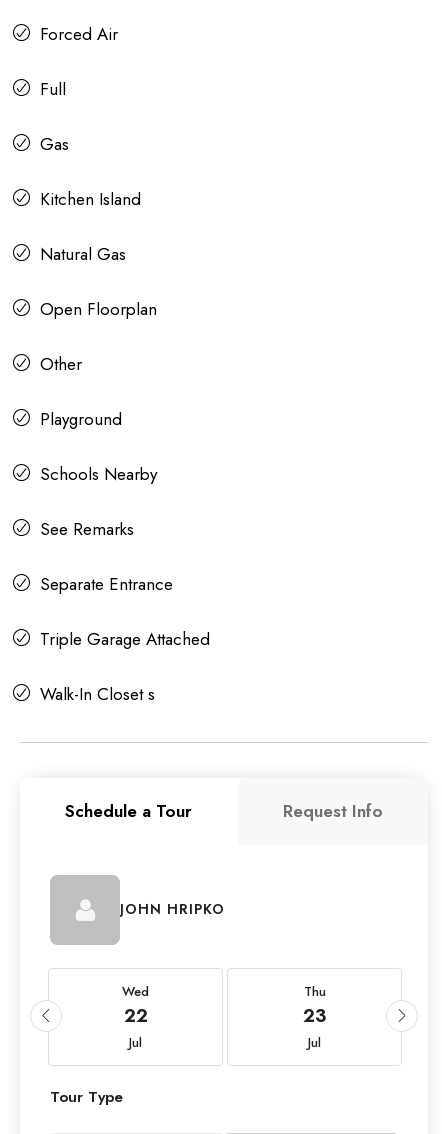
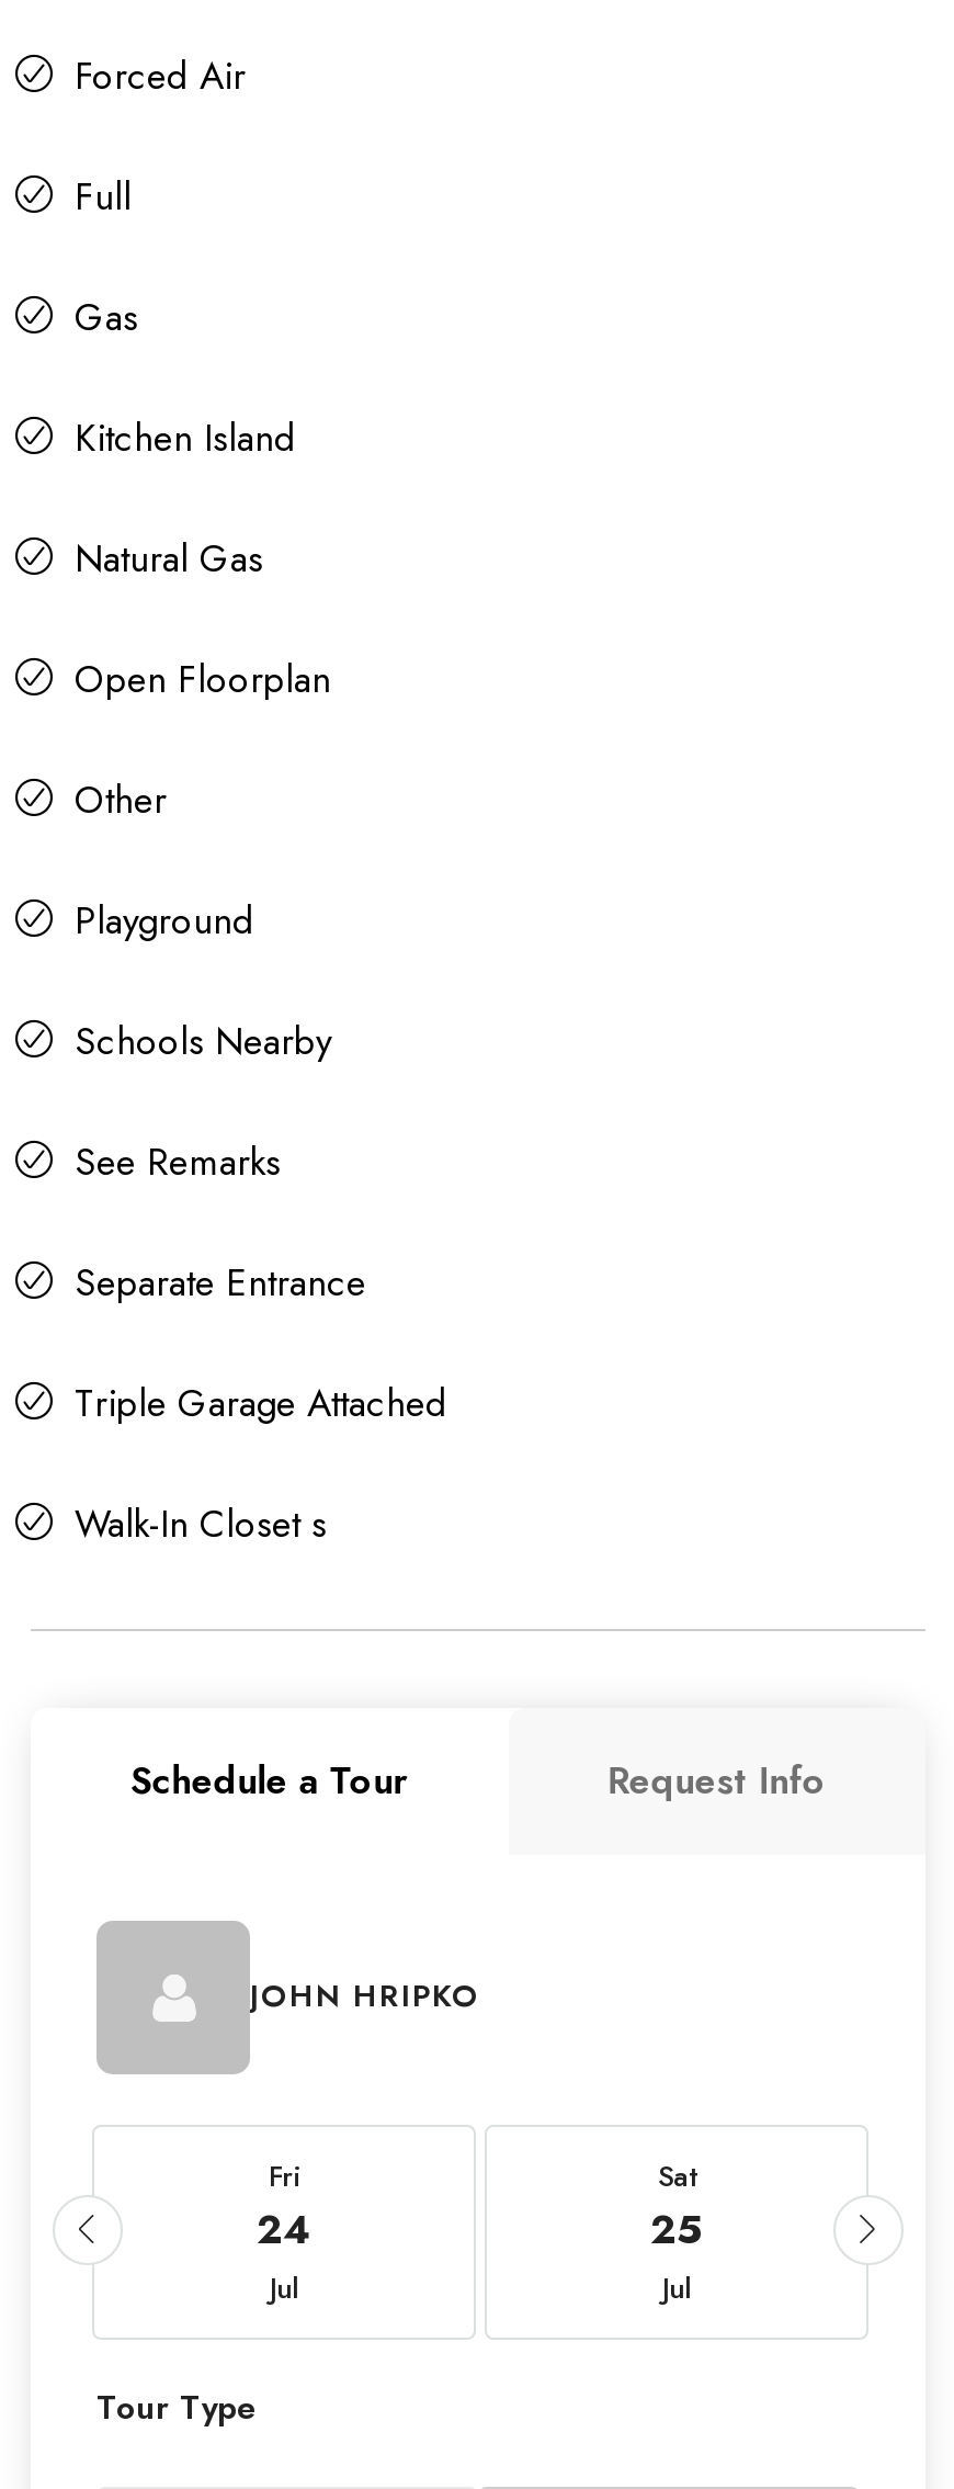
[122,982,149,1029] Wed | 22 -> [257,2155,311,2258] Fri | 24
[303,982,326,1029] Thu | 23 -> [650,2155,703,2258] Sat | 25

